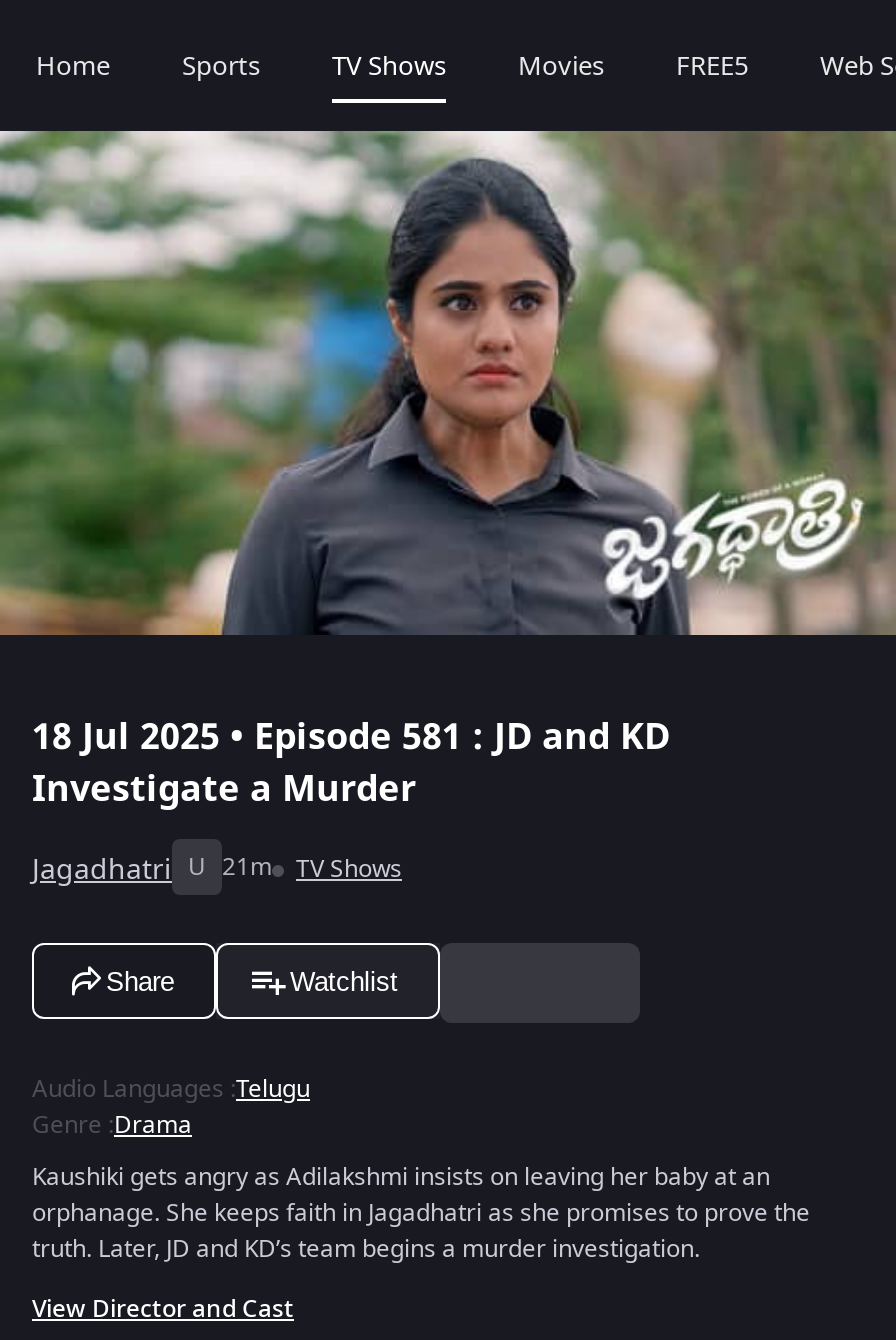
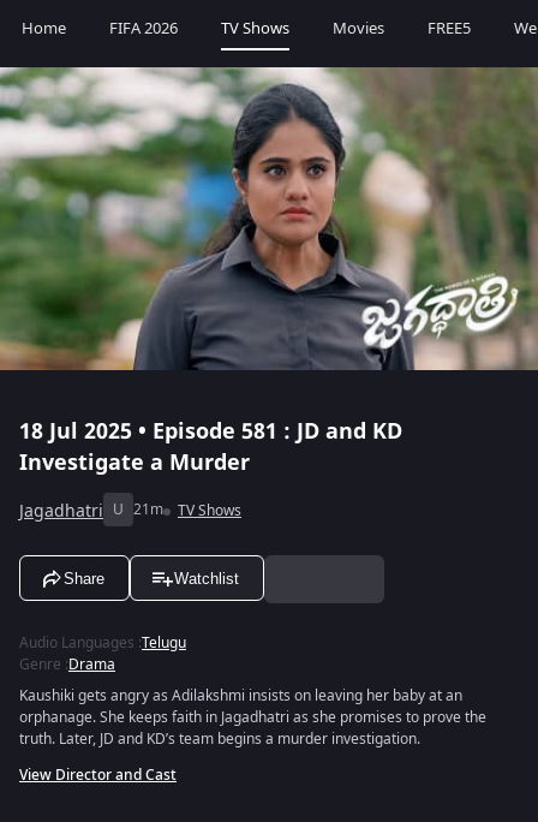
[182,47,260,85] Sports -> [109,17,178,40] FIFA 2026

